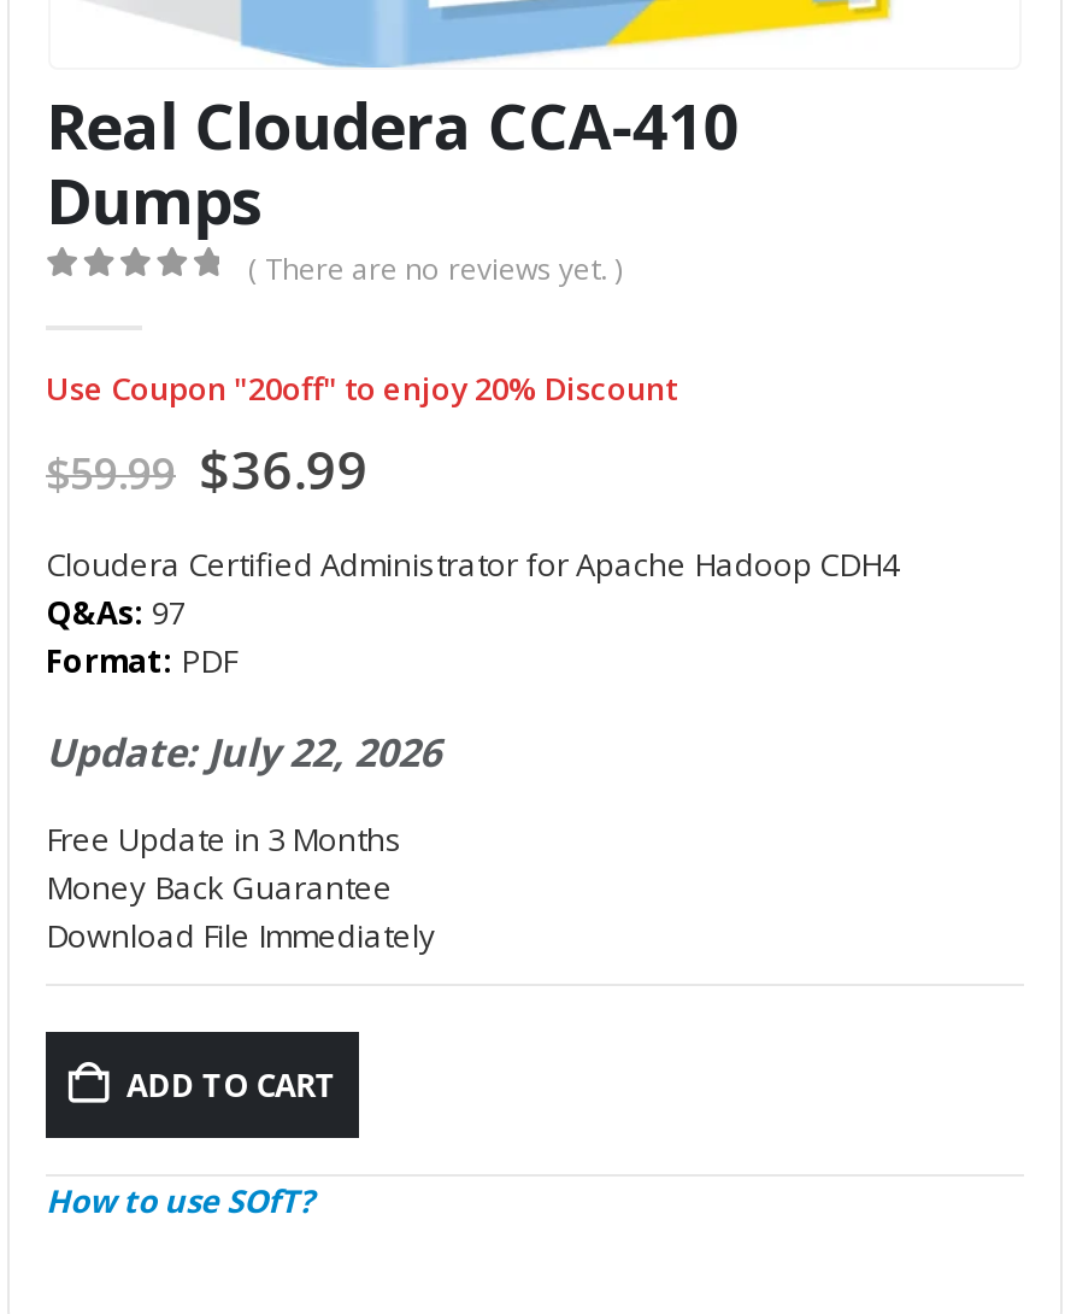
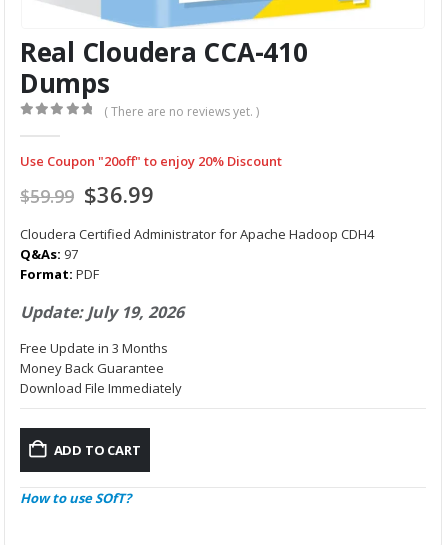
[46,726,441,779] Update: July 22, 2026 -> [20,301,184,323] Update: July 19, 2026

